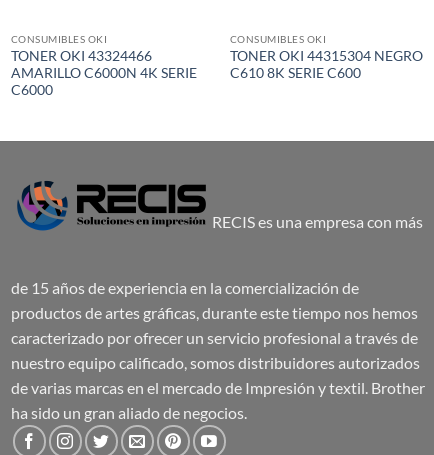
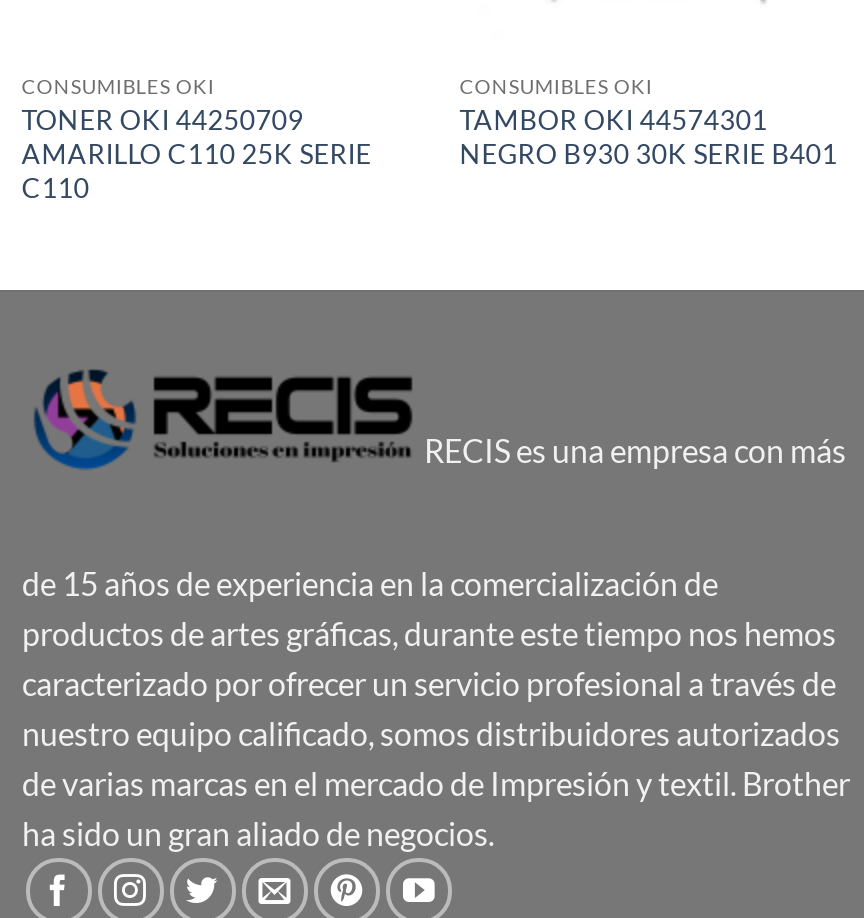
[11,48,197,98] TONER OKI 43324466 | AMARILLO C6000N 4K SERIE | C6000 -> [22,104,372,204] TONER OKI 44250709 | AMARILLO C110 25K SERIE | C110
[230,48,423,81] TONER OKI 44315304 NEGRO | C610 8K SERIE C600 -> [460,104,838,170] TAMBOR OKI 44574301 | NEGRO B930 30K SERIE B401

